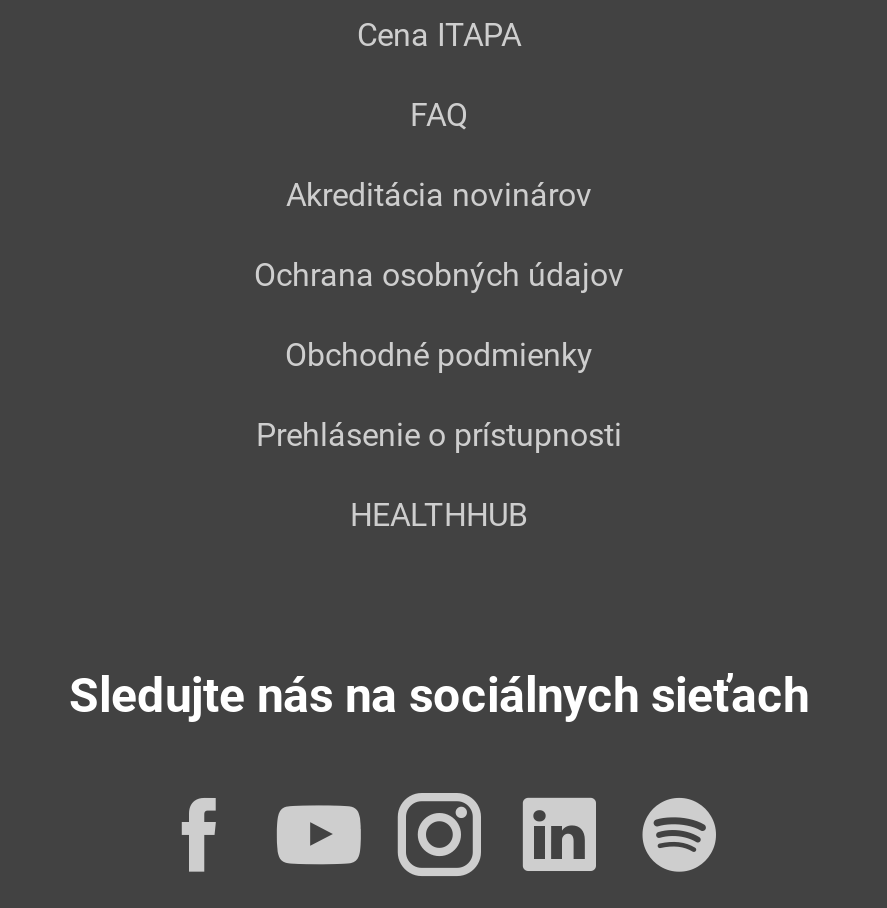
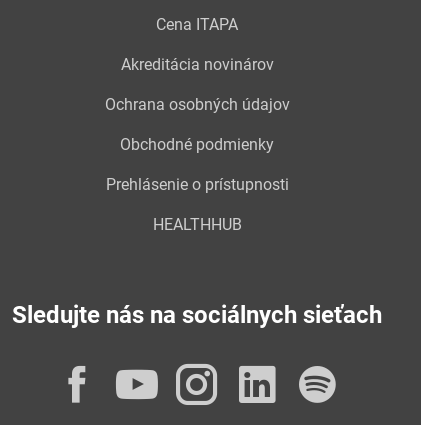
[410,96,468,134] FAQ -> none

